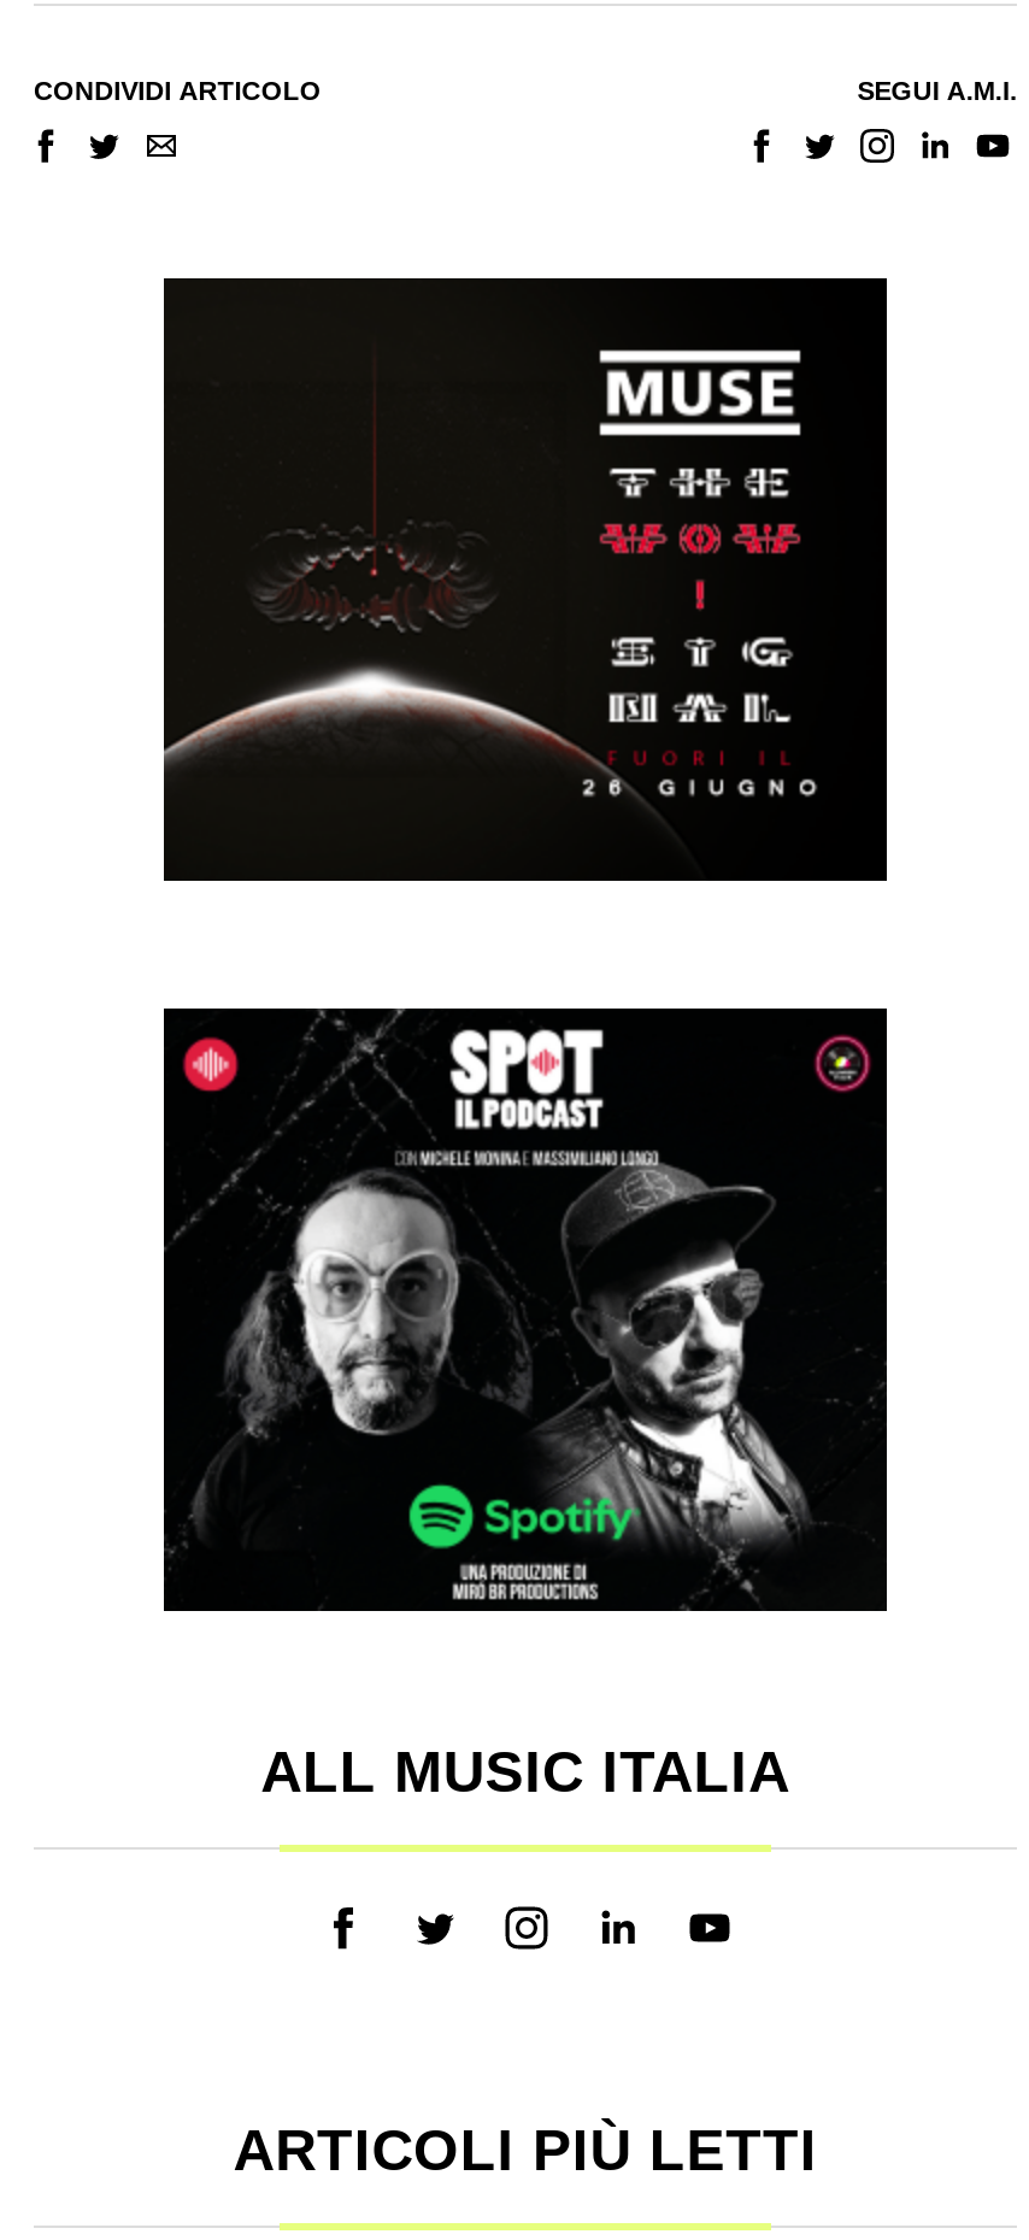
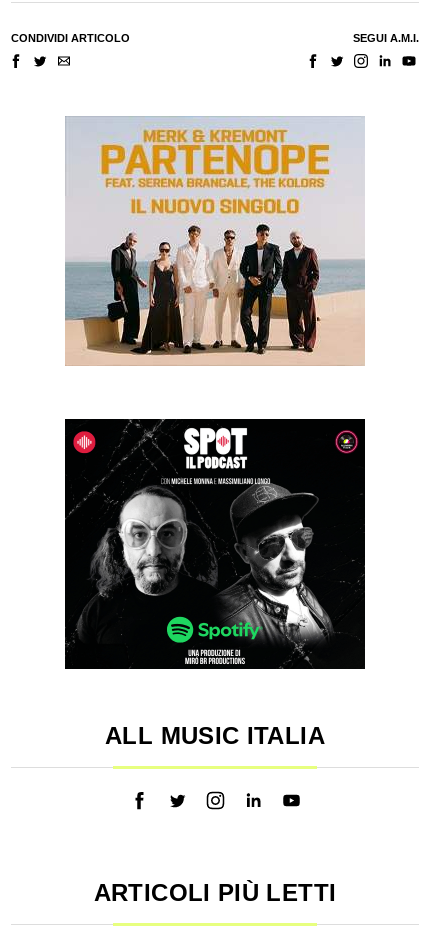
[161,276,889,883] [image] -> [65,116,365,366] [image]

